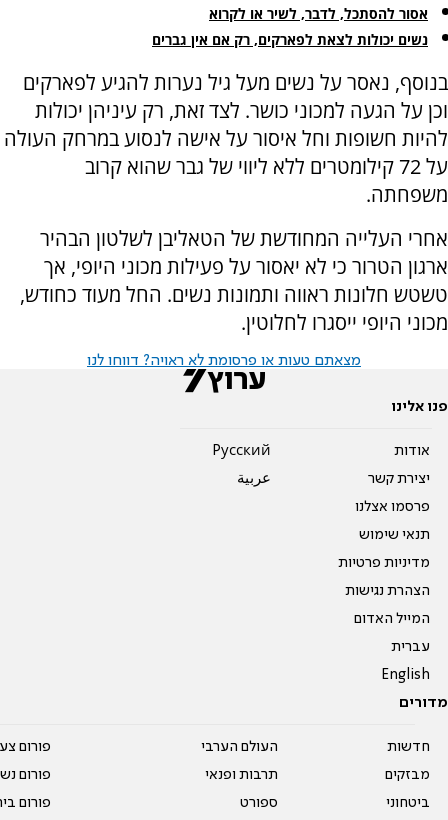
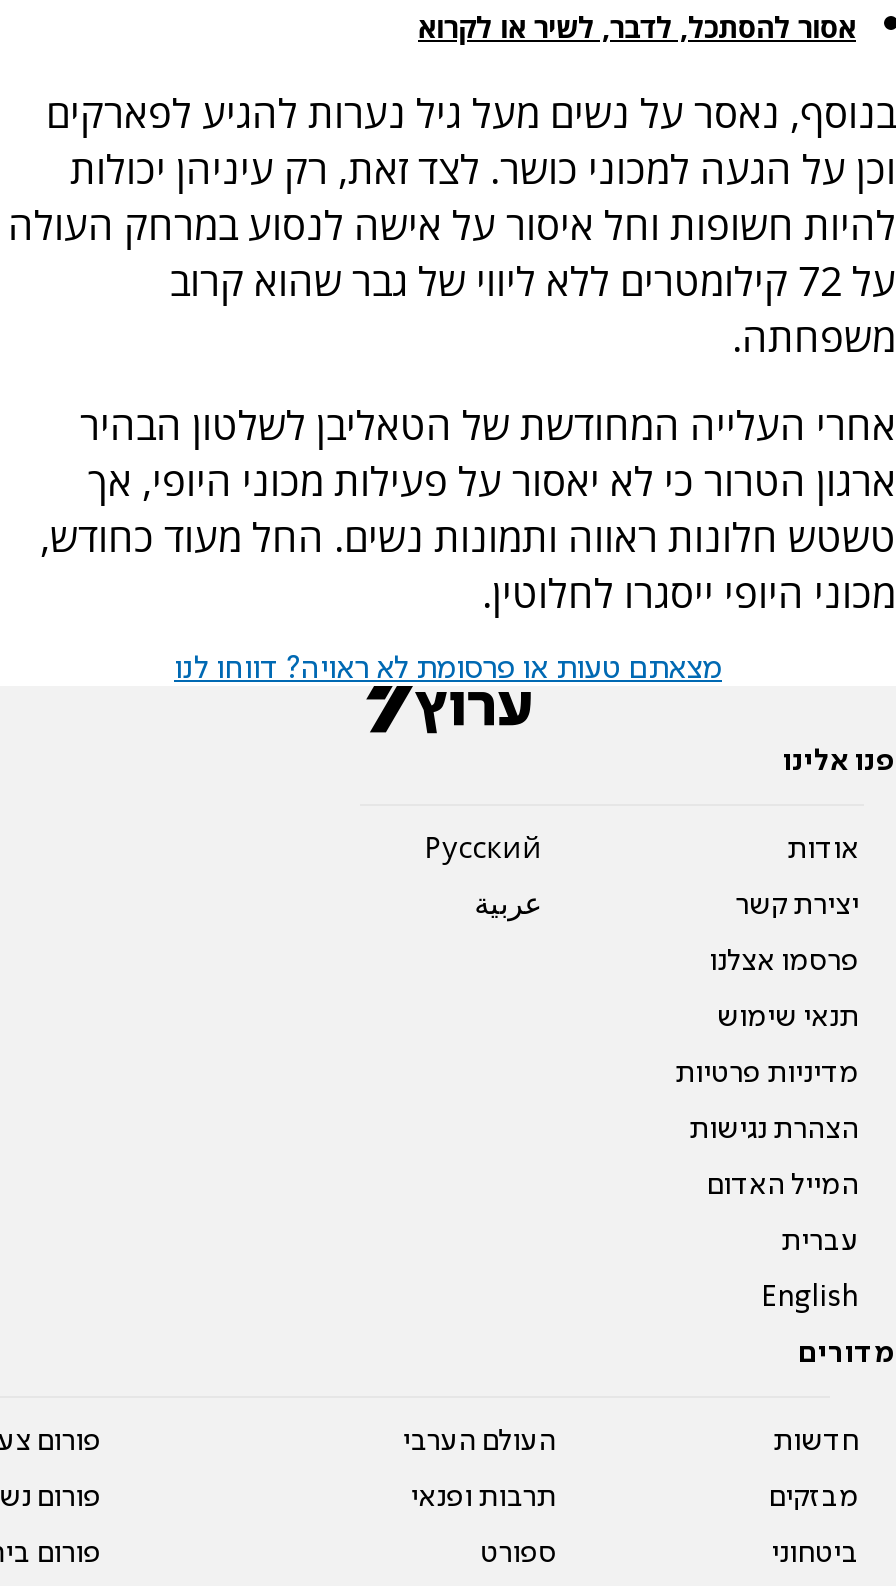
[152,30,428,49] נשים יכולות לצאת לפארקים, רק אם אין גברים -> none

